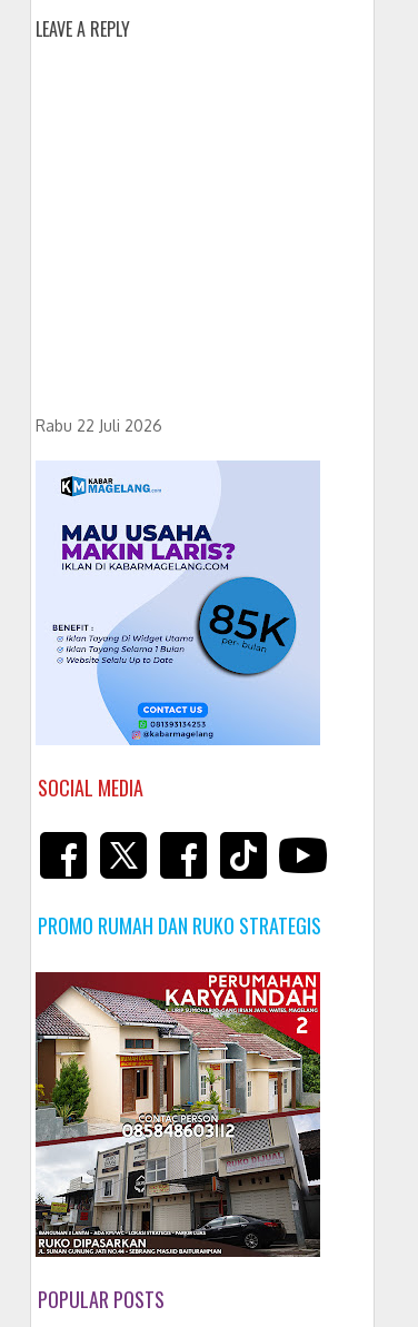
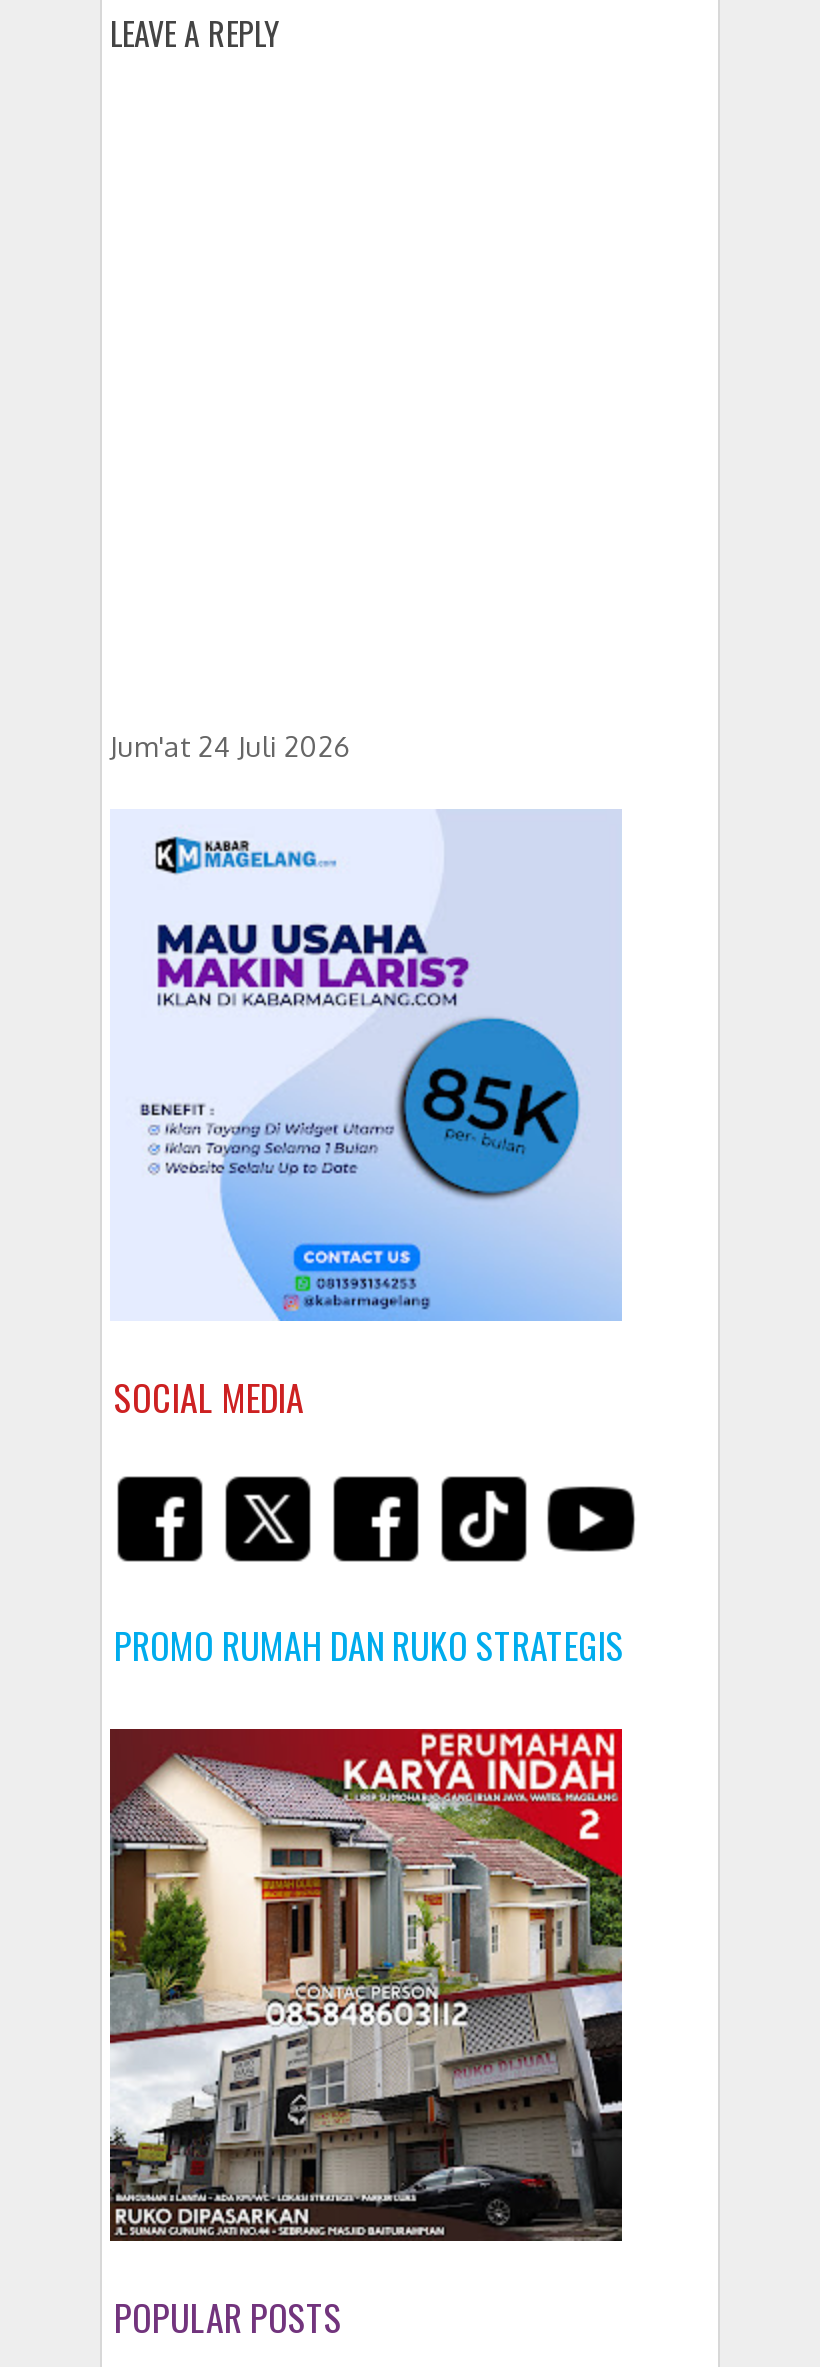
[36,416,162,435] Rabu 22 Juli 2026 -> [110,729,352,763] Jum'at 24 Juli 2026

